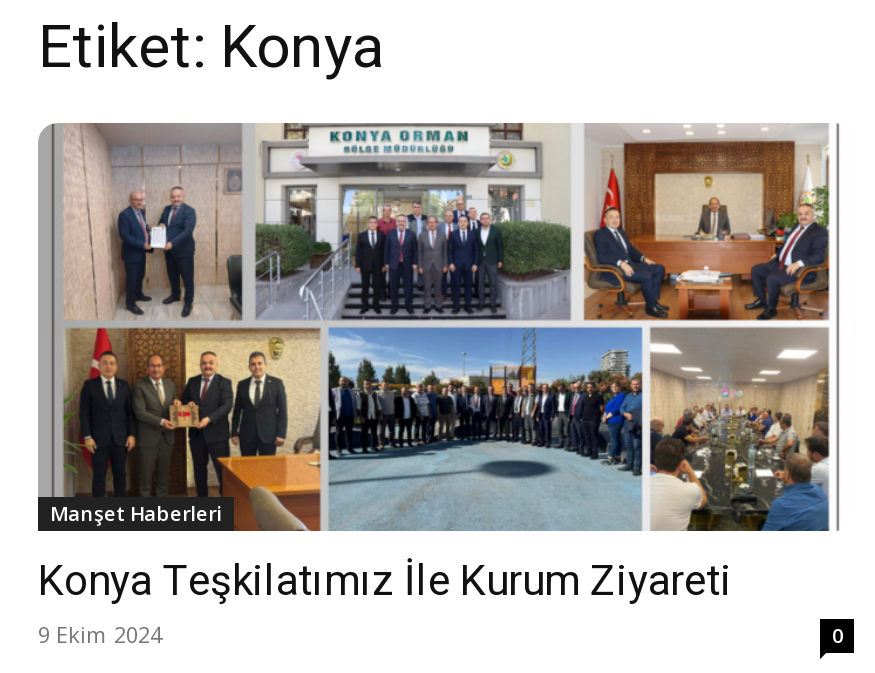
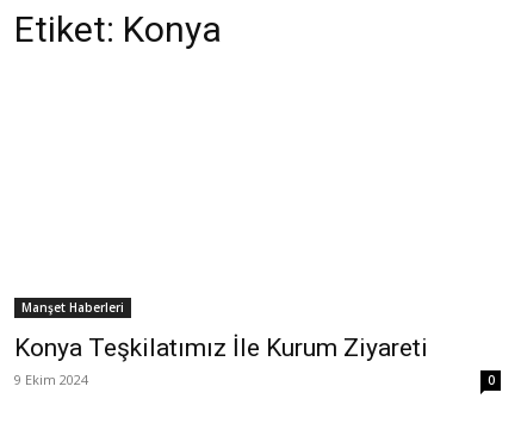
[38,121,840,533] [image] -> none

